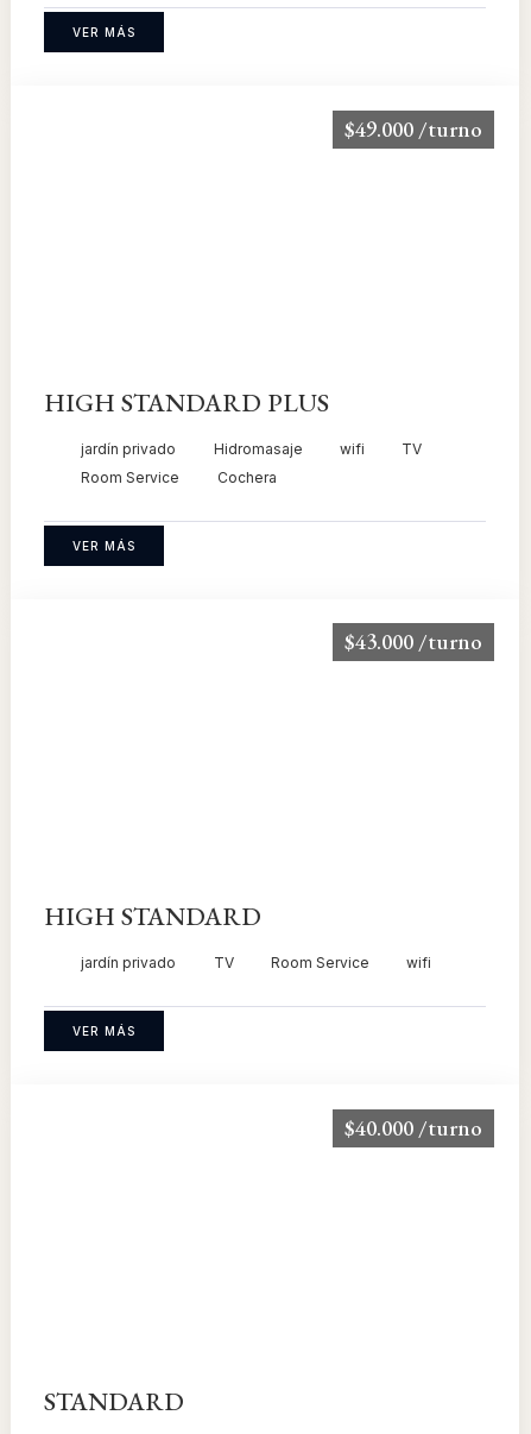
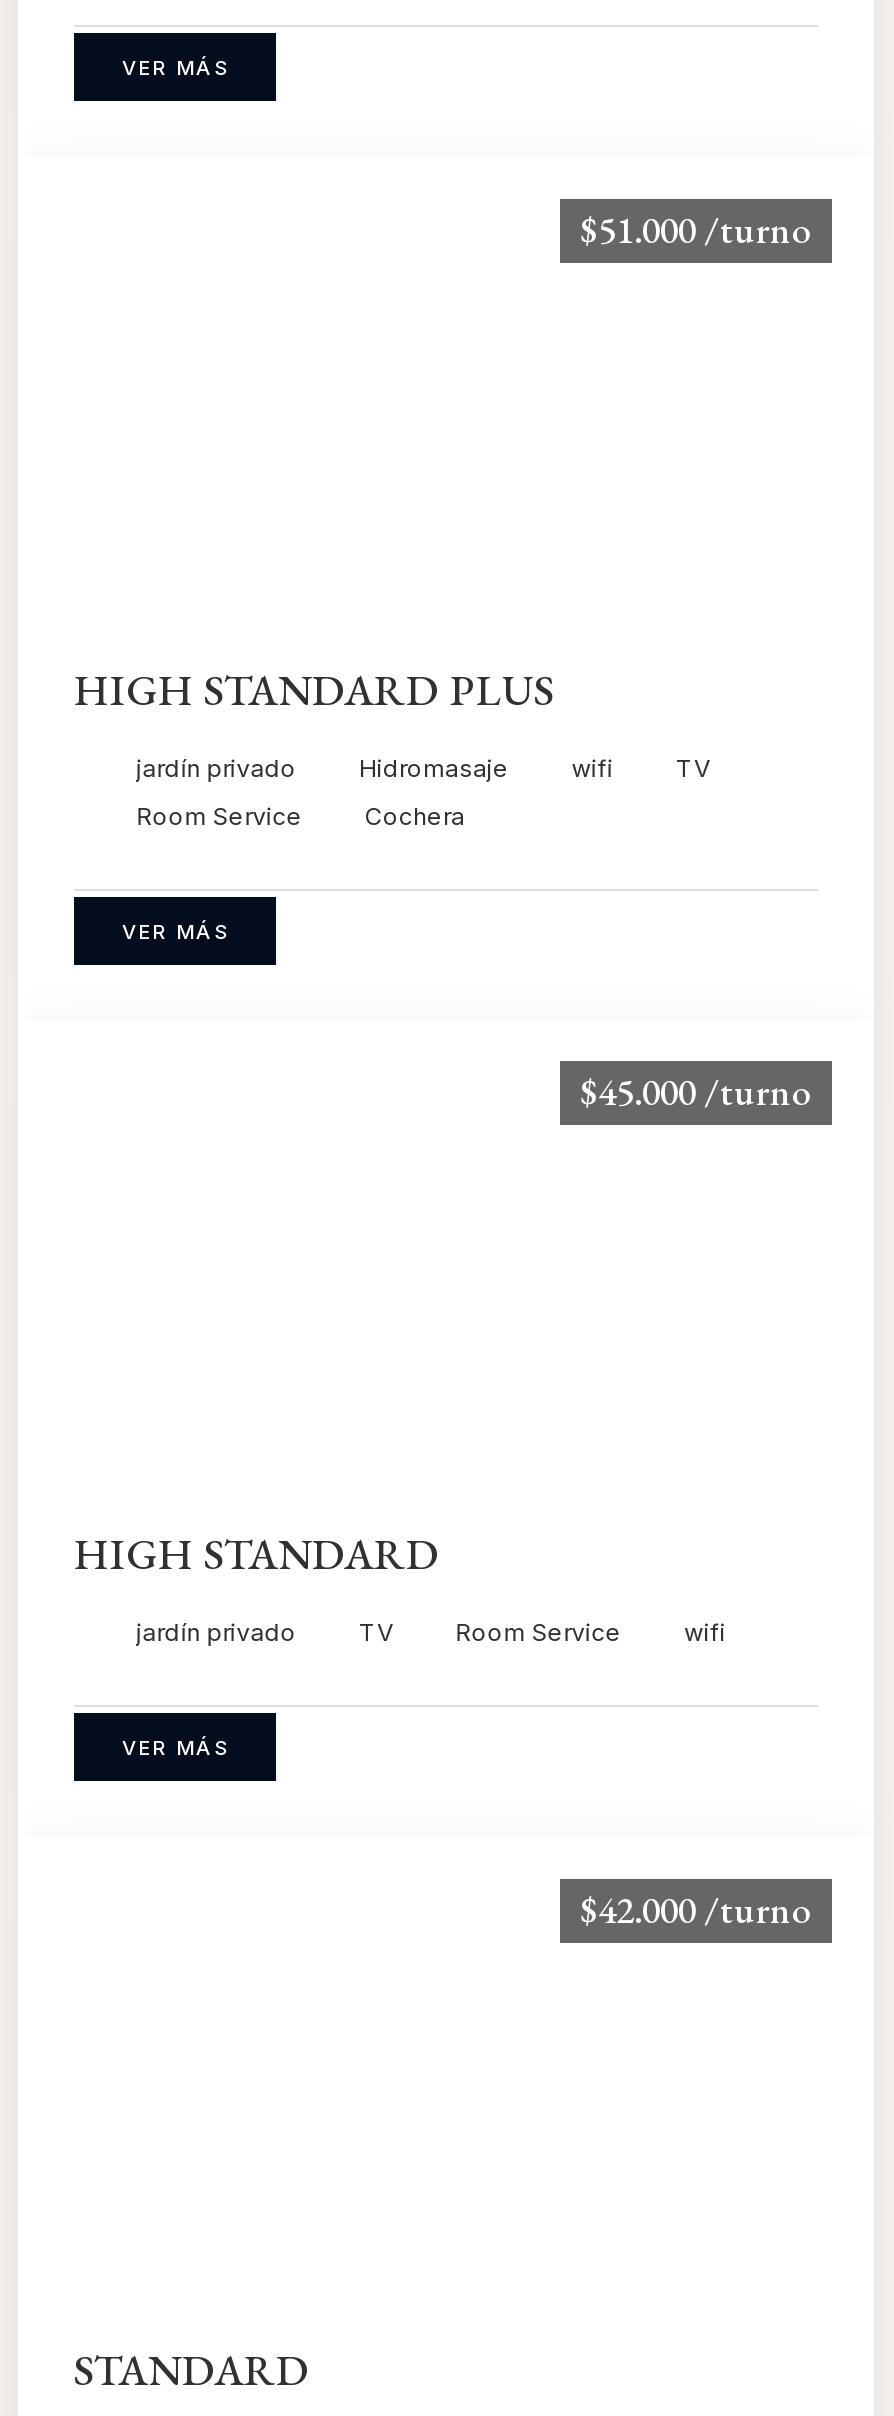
[344,115,482,144] $49.000 /turno -> [580,206,812,256] $51.000 /turno
[344,627,482,657] $43.000 /turno -> [580,1068,812,1118] $45.000 /turno
[344,1113,482,1143] $40.000 /turno -> [580,1886,812,1936] $42.000 /turno

